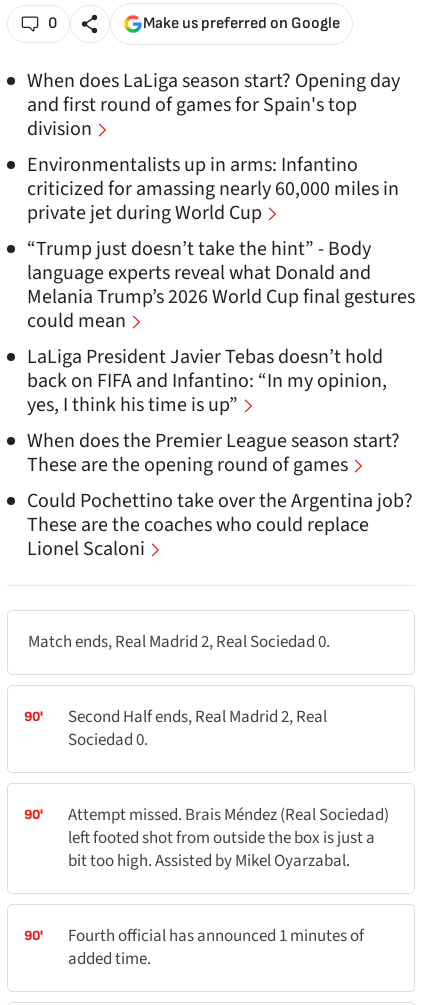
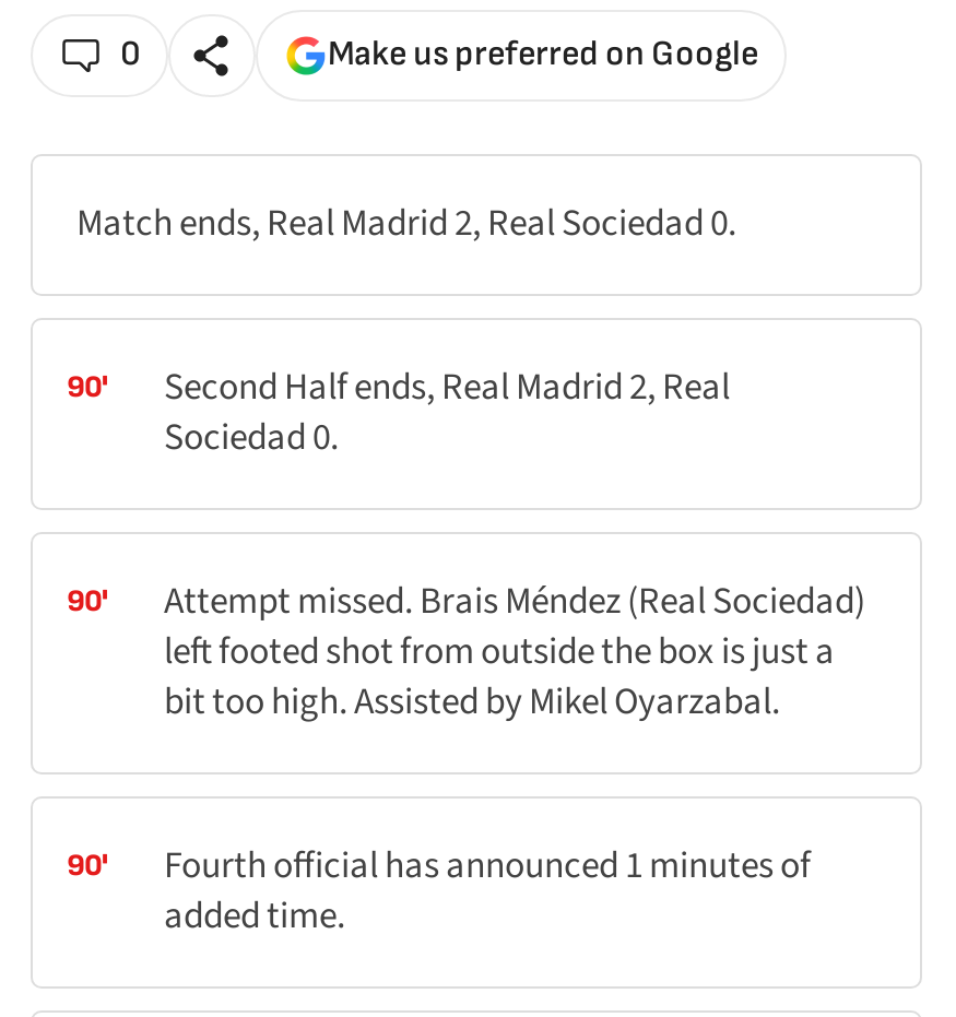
[27,67,415,563] When does LaLiga season start? Opening day | and first round of games for Spain's top | division | Environmentalists up in arms: Infantino | criticized for amassing nearly 60,000 miles in | private jet during World Cup | “Trump just doesn’t take the hint” - Body | language experts reveal what Donald and | Melania Trump’s 2026 World Cup final gestures | could mean | LaLiga President Javier Tebas doesn’t hold | back on FIFA and Infantino: “In my opinion, | yes, I think his time is up” | When does the Premier League season start? | These are the opening round of games | Could Pochettino take over the Argentina job? | These are the coaches who could replace | Lionel Scaloni -> none

